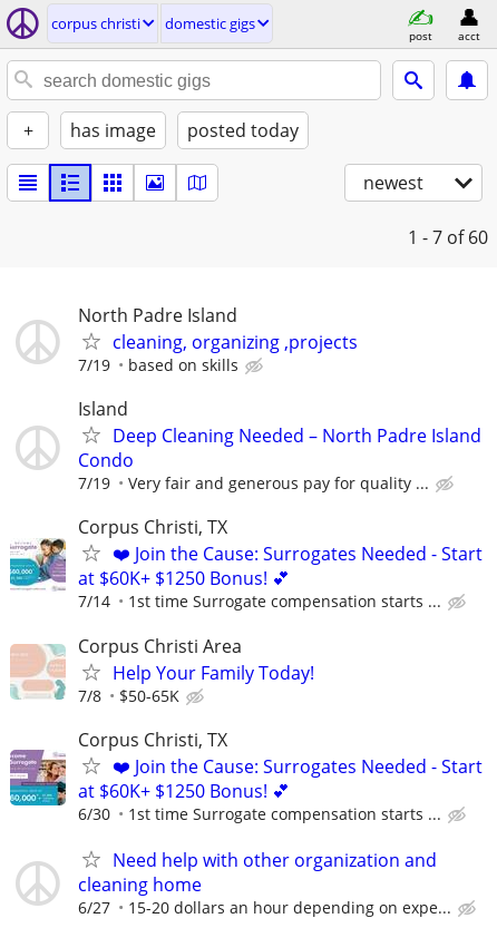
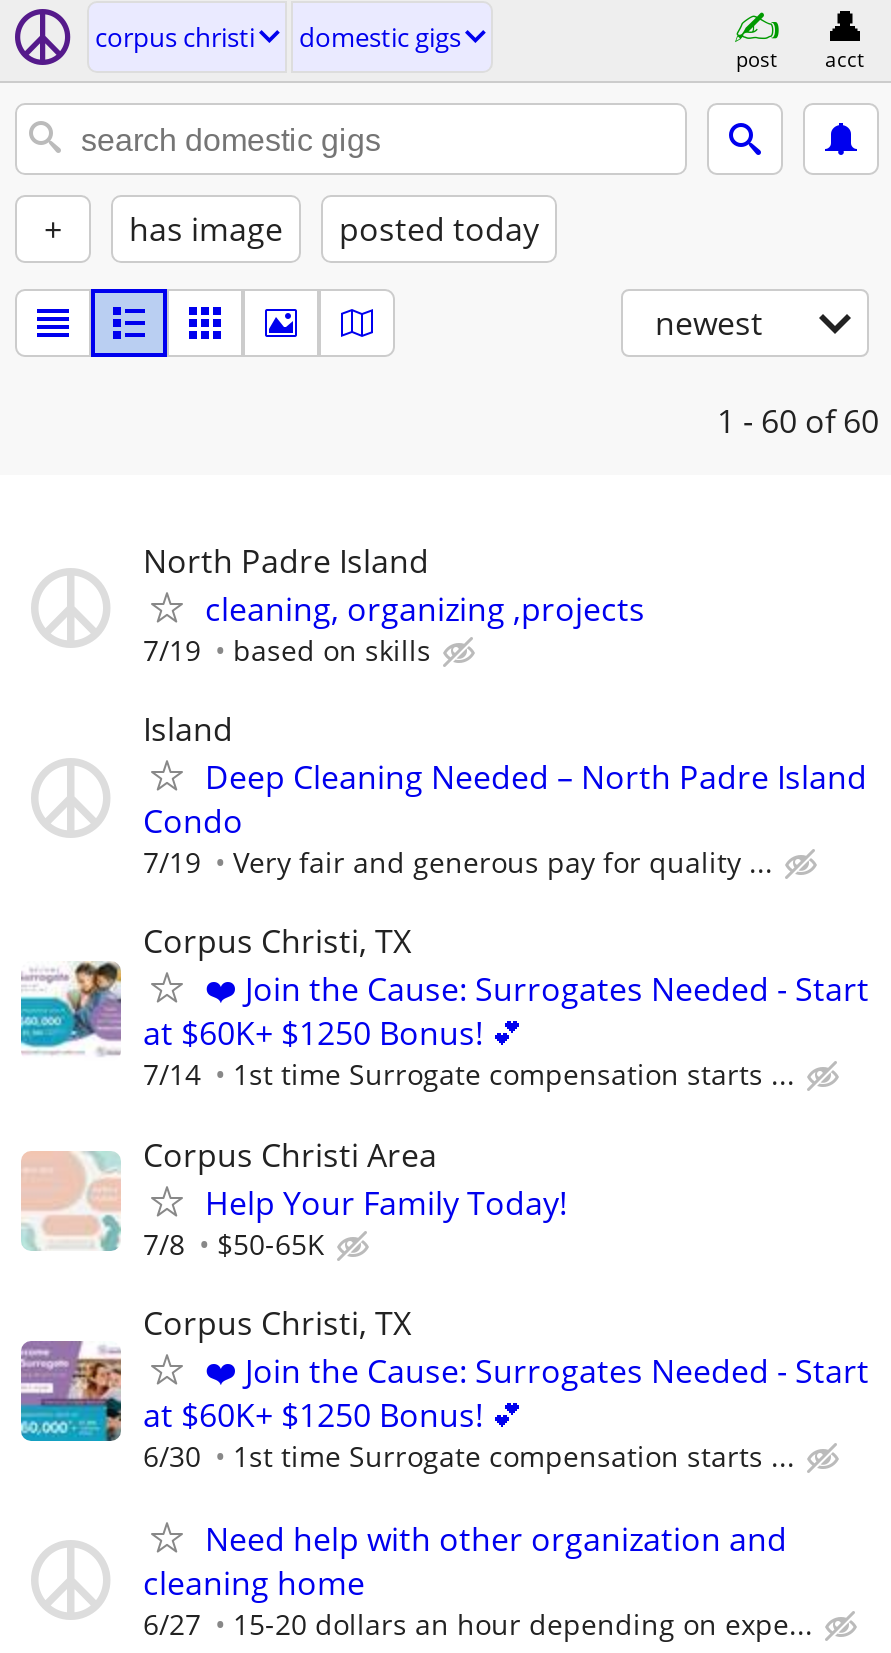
[408,225,488,250] 1 - 7 of 60 -> [717,399,879,443] 1 - 60 of 60

